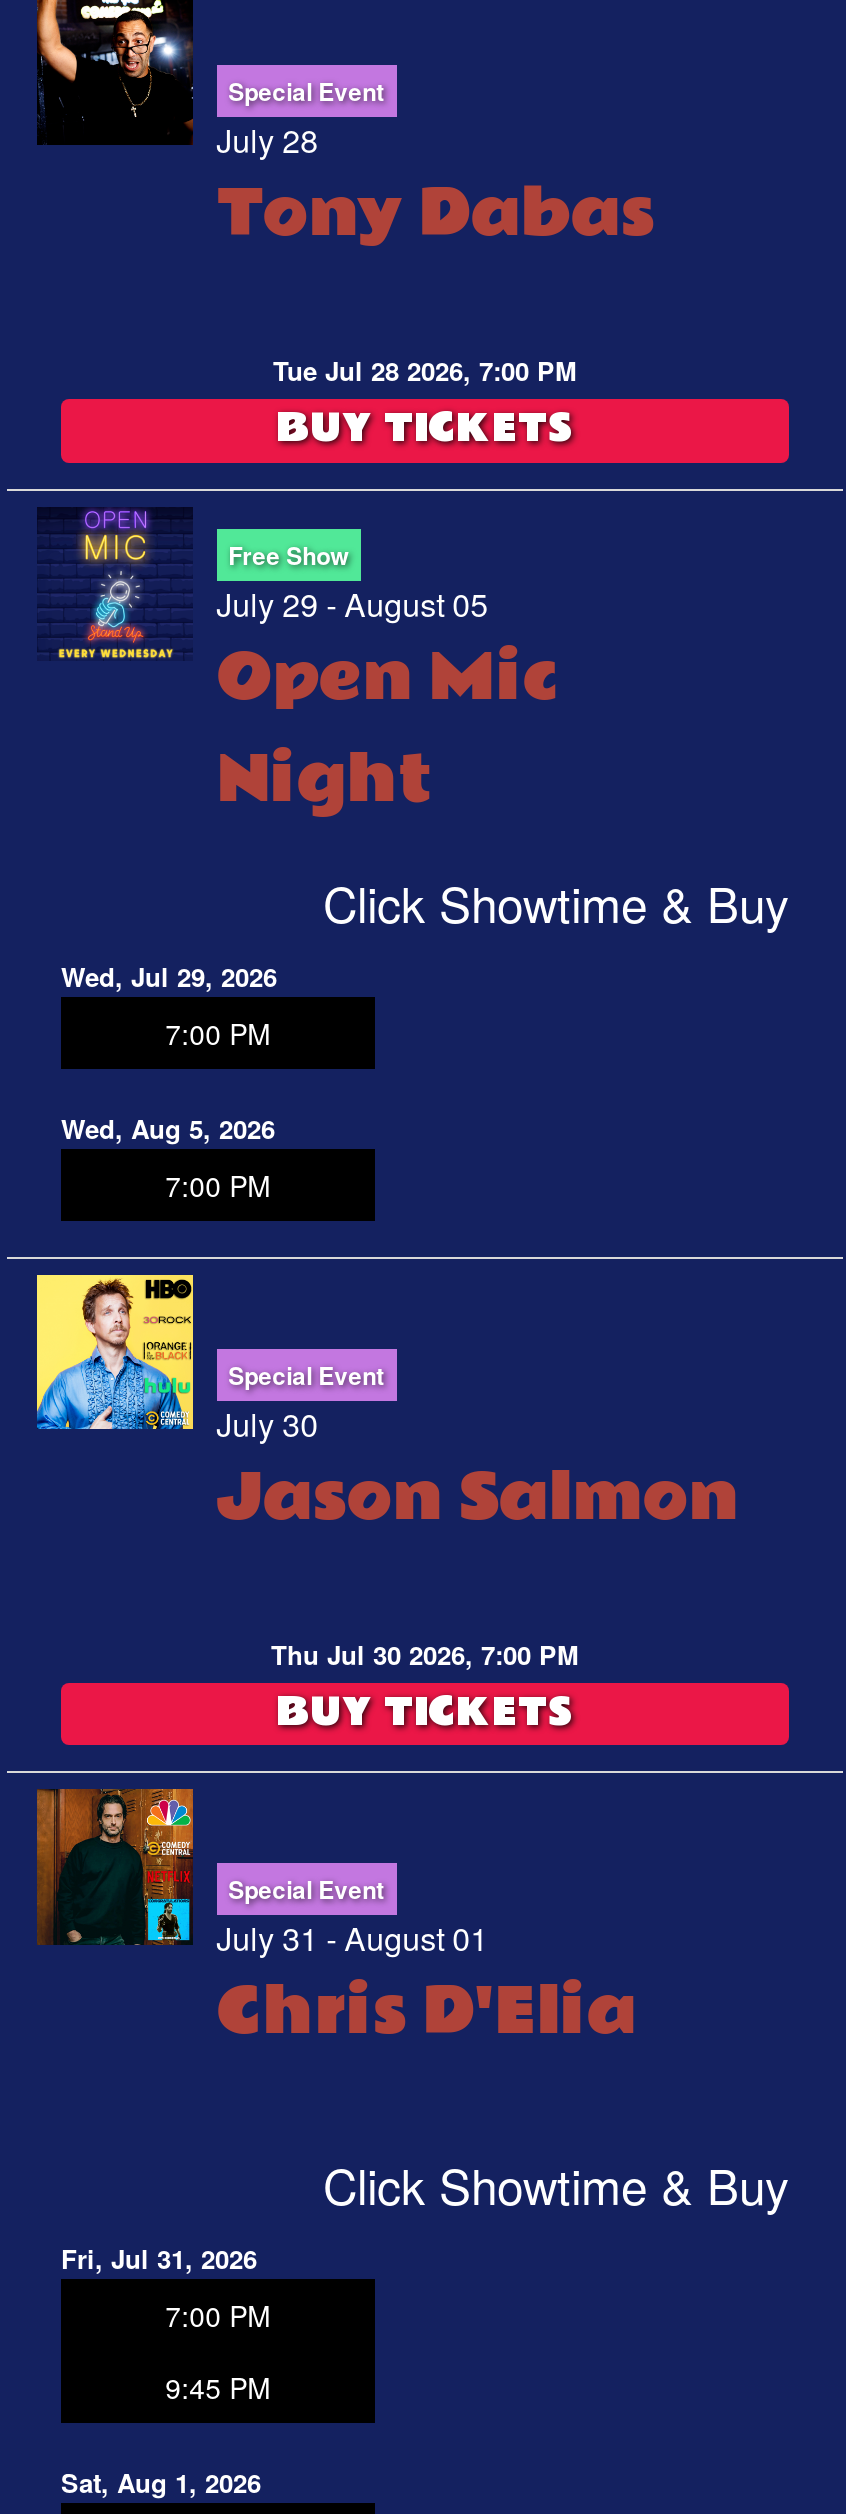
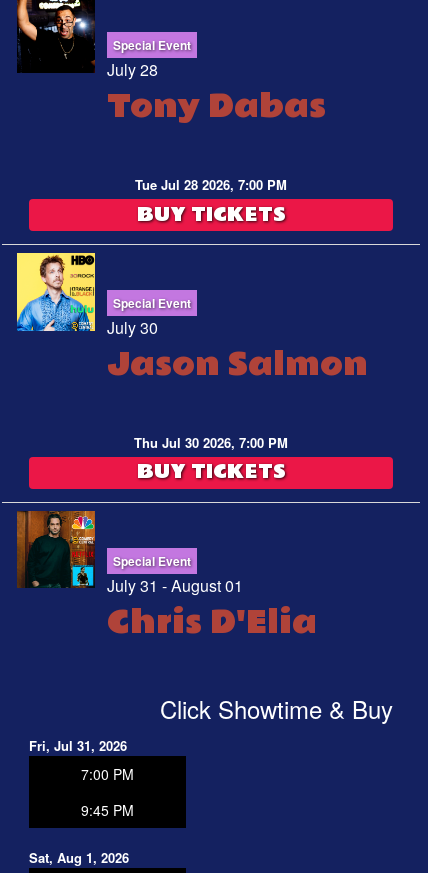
[39,506,789,1204] [image] | Free Show | July 29 - August 05 | Open Mic | Night | Click Showtime & Buy | Wed, Jul 29, 2026 | 7:00 PM | Wed, Aug 5, 2026 | 7:00 PM -> none

